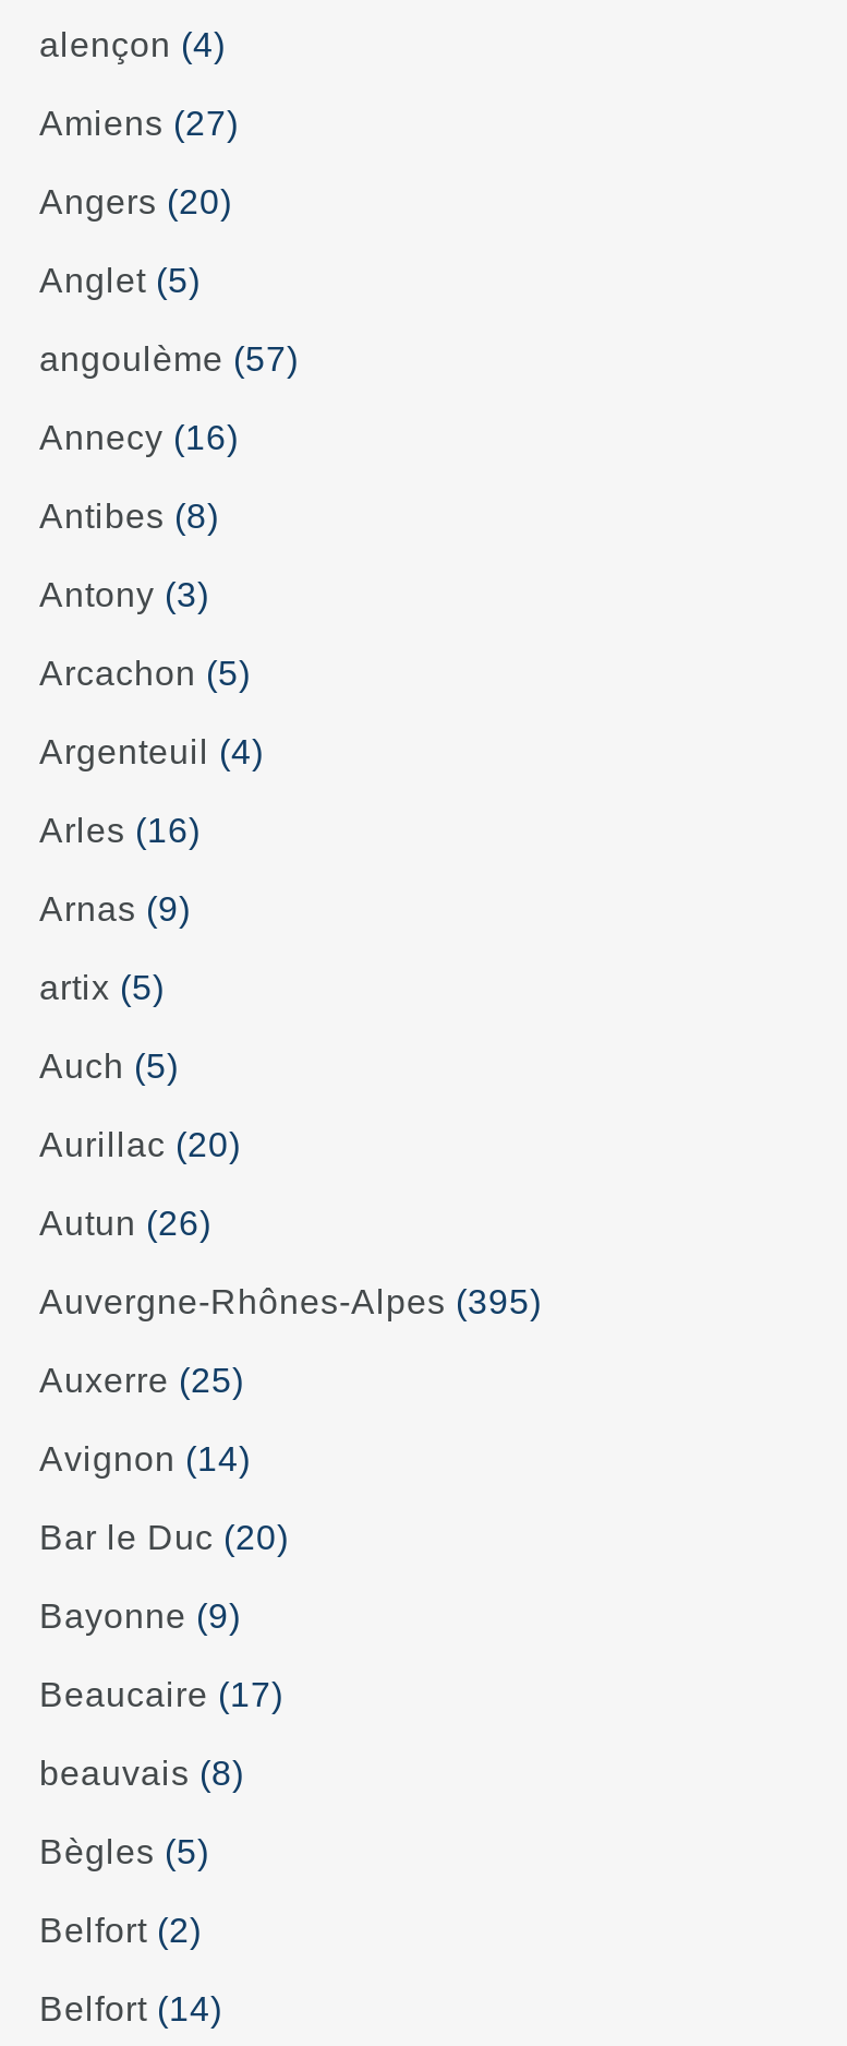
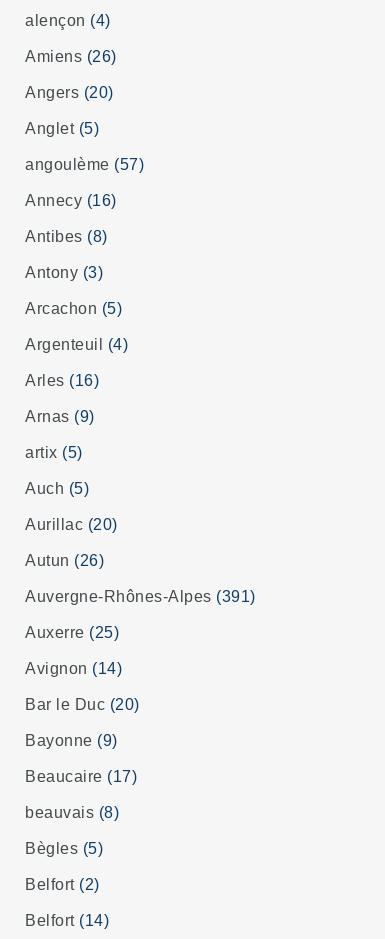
[39,105,239,142] Amiens (27) -> [25,48,116,65] Amiens (26)
[39,1283,542,1320] Auvergne-Rhônes-Alpes (395) -> [25,588,255,605] Auvergne-Rhônes-Alpes (391)

